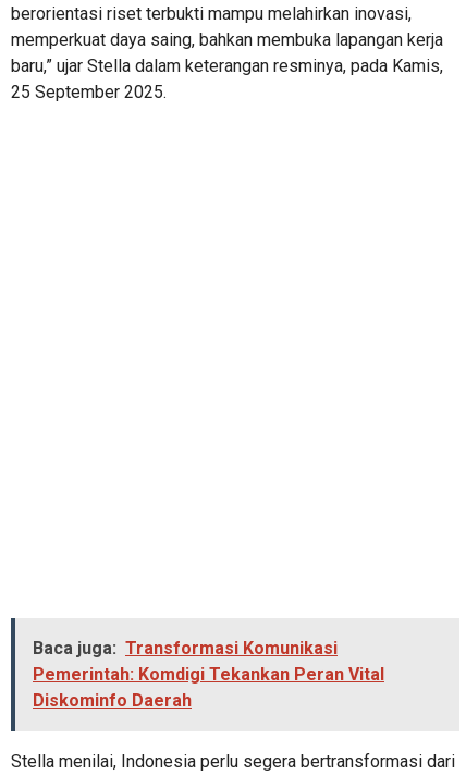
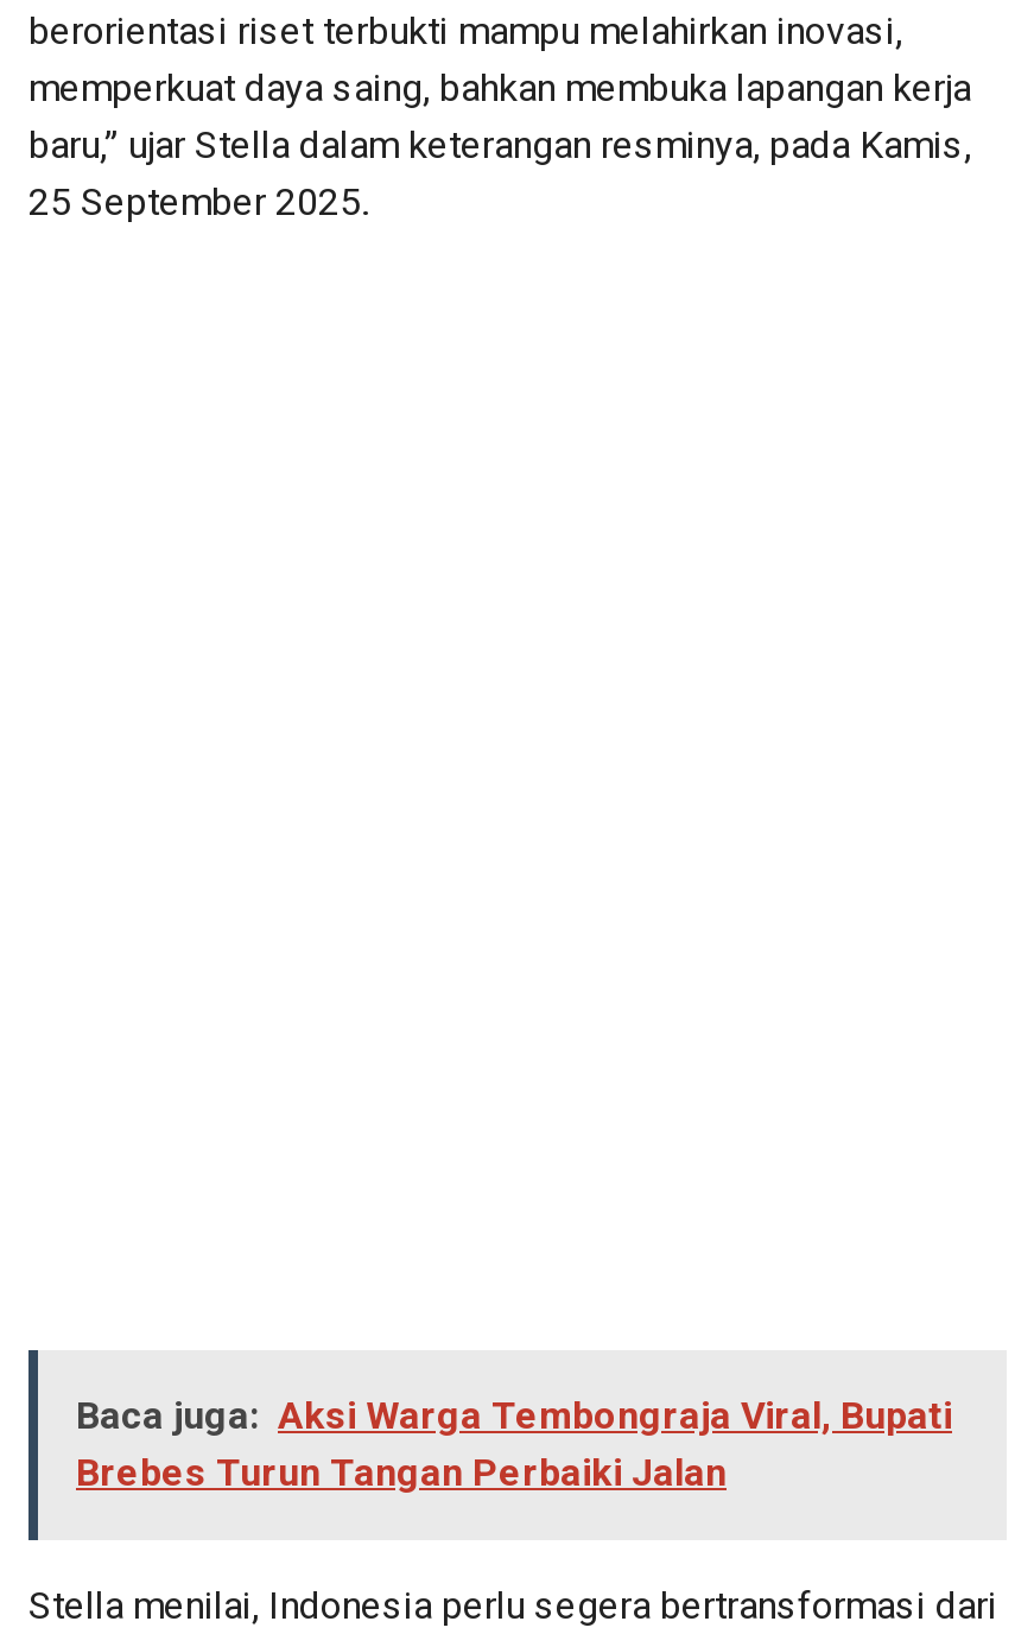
[33,638,384,711] Baca juga: Transformasi Komunikasi | Pemerintah: Komdigi Tekankan Peran Vital | Diskominfo Daerah -> [76,1392,952,1494] Baca juga: Aksi Warga Tembongraja Viral, Bupati | Brebes Turun Tangan Perbaiki Jalan

